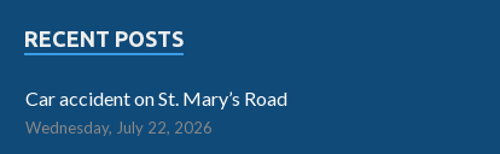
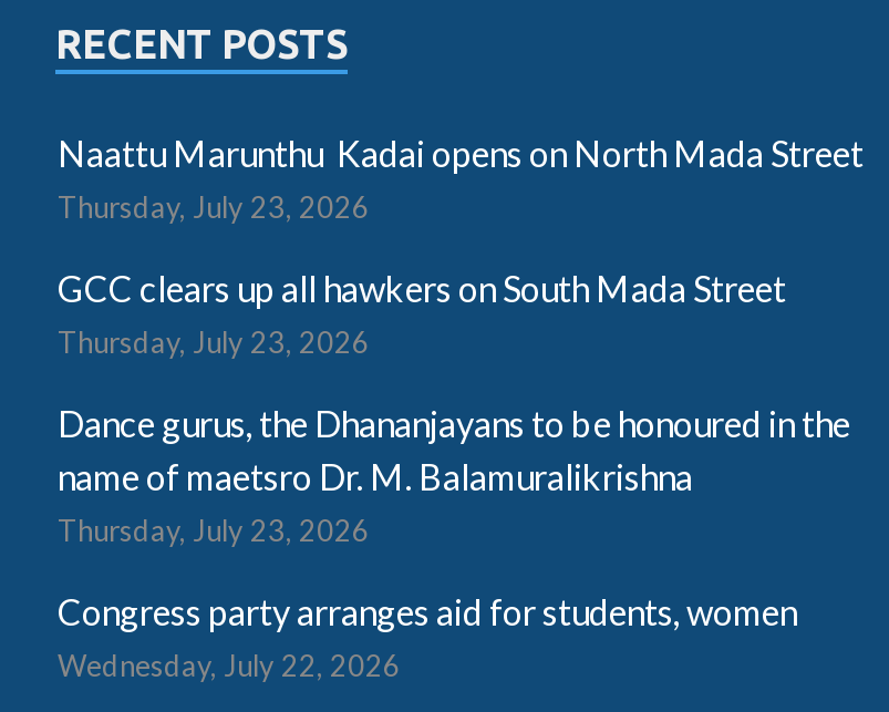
[25,86,287,109] Car accident on St. Mary’s Road -> [58,131,864,632] Naattu Marunthu Kadai opens on North Mada Street | Thursday, July 23, 2026 | GCC clears up all hawkers on South Mada Street | Thursday, July 23, 2026 | Dance gurus, the Dhananjayans to be honoured in the | name of maetsro Dr. M. Balamuralikrishna | Thursday, July 23, 2026 | Congress party arranges aid for students, women

